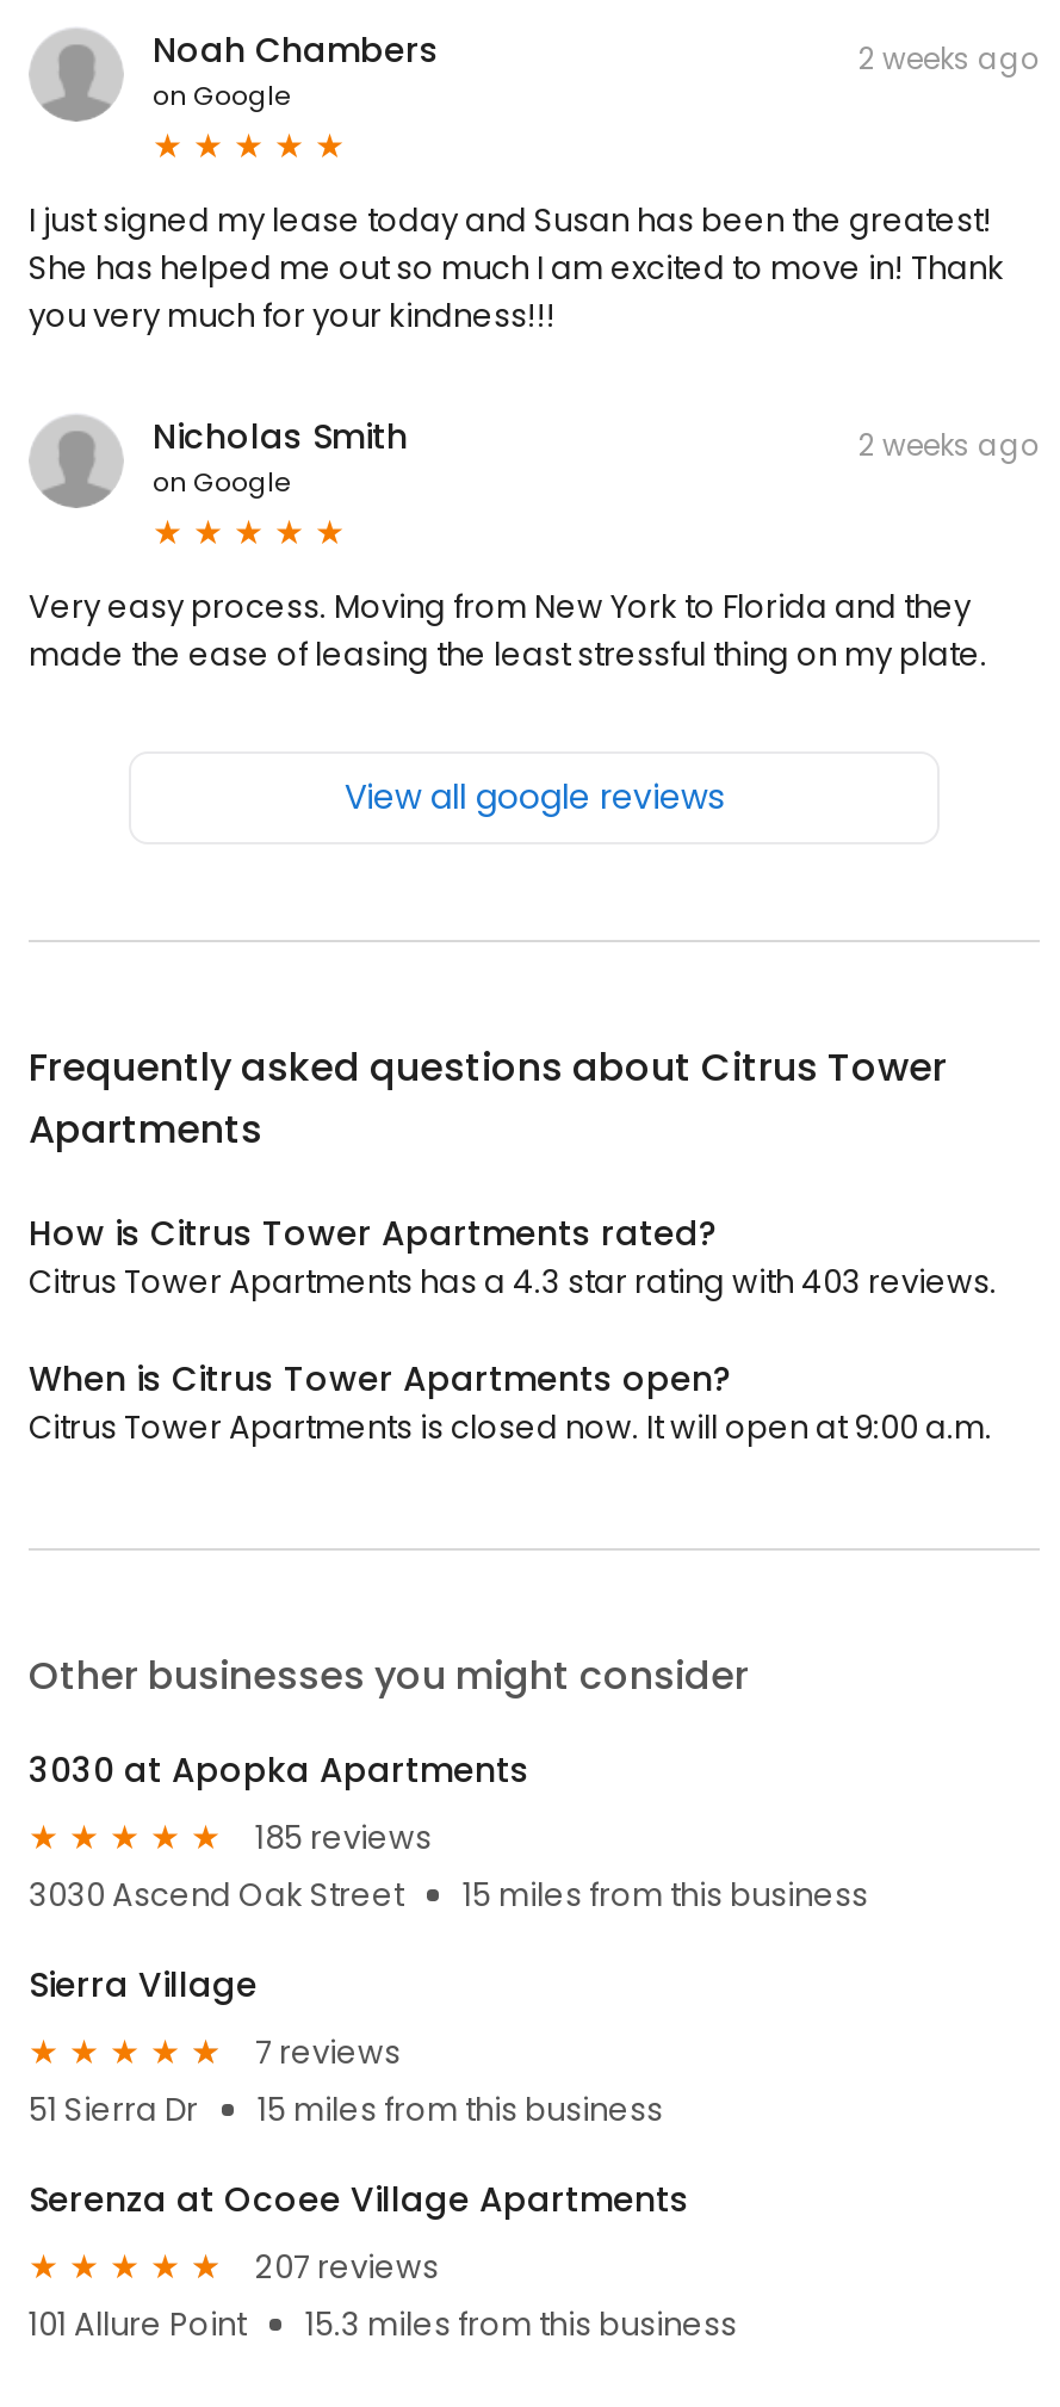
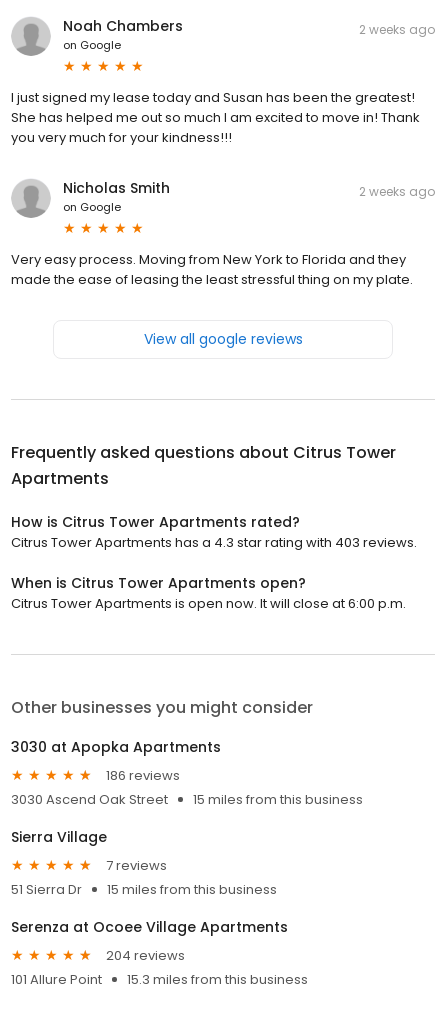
[29,1406,992,1451] Citrus Tower Apartments is closed now. It will open at 9:00 a.m. -> [11,594,406,613] Citrus Tower Apartments is open now. It will close at 6:00 p.m.
[255,1815,432,1860] 185 reviews -> [106,766,180,785] 186 reviews
[255,2244,439,2289] 207 reviews -> [106,946,185,965] 204 reviews

